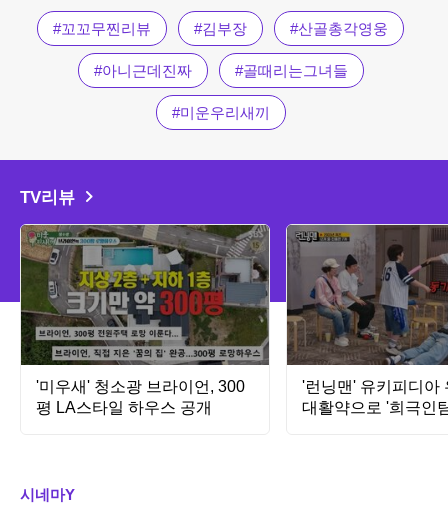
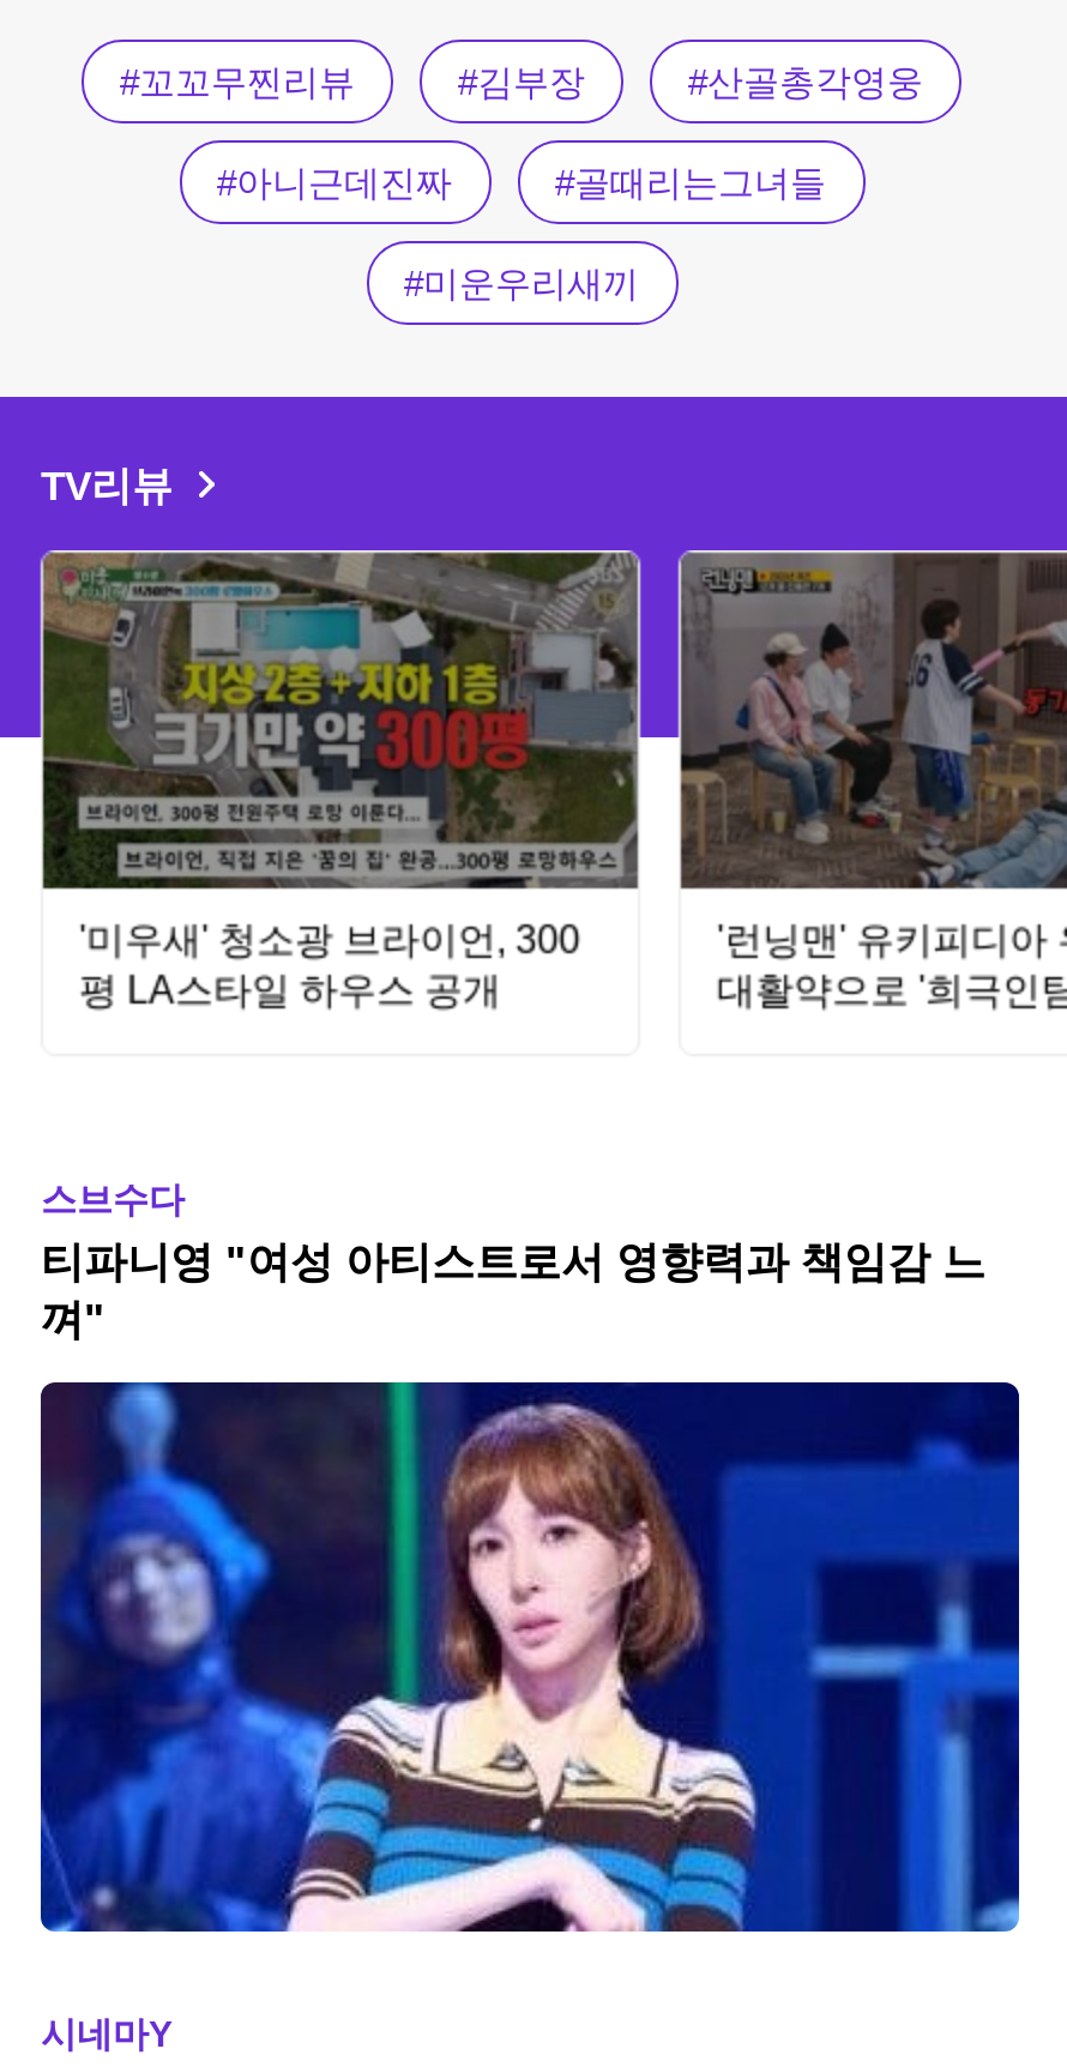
none -> [38,1378,1021,1934] [image]
none -> [41,1177,985,1343] 스브수다 | 티파니영 "여성 아티스트로서 영향력과 책임감 느 | 껴"

